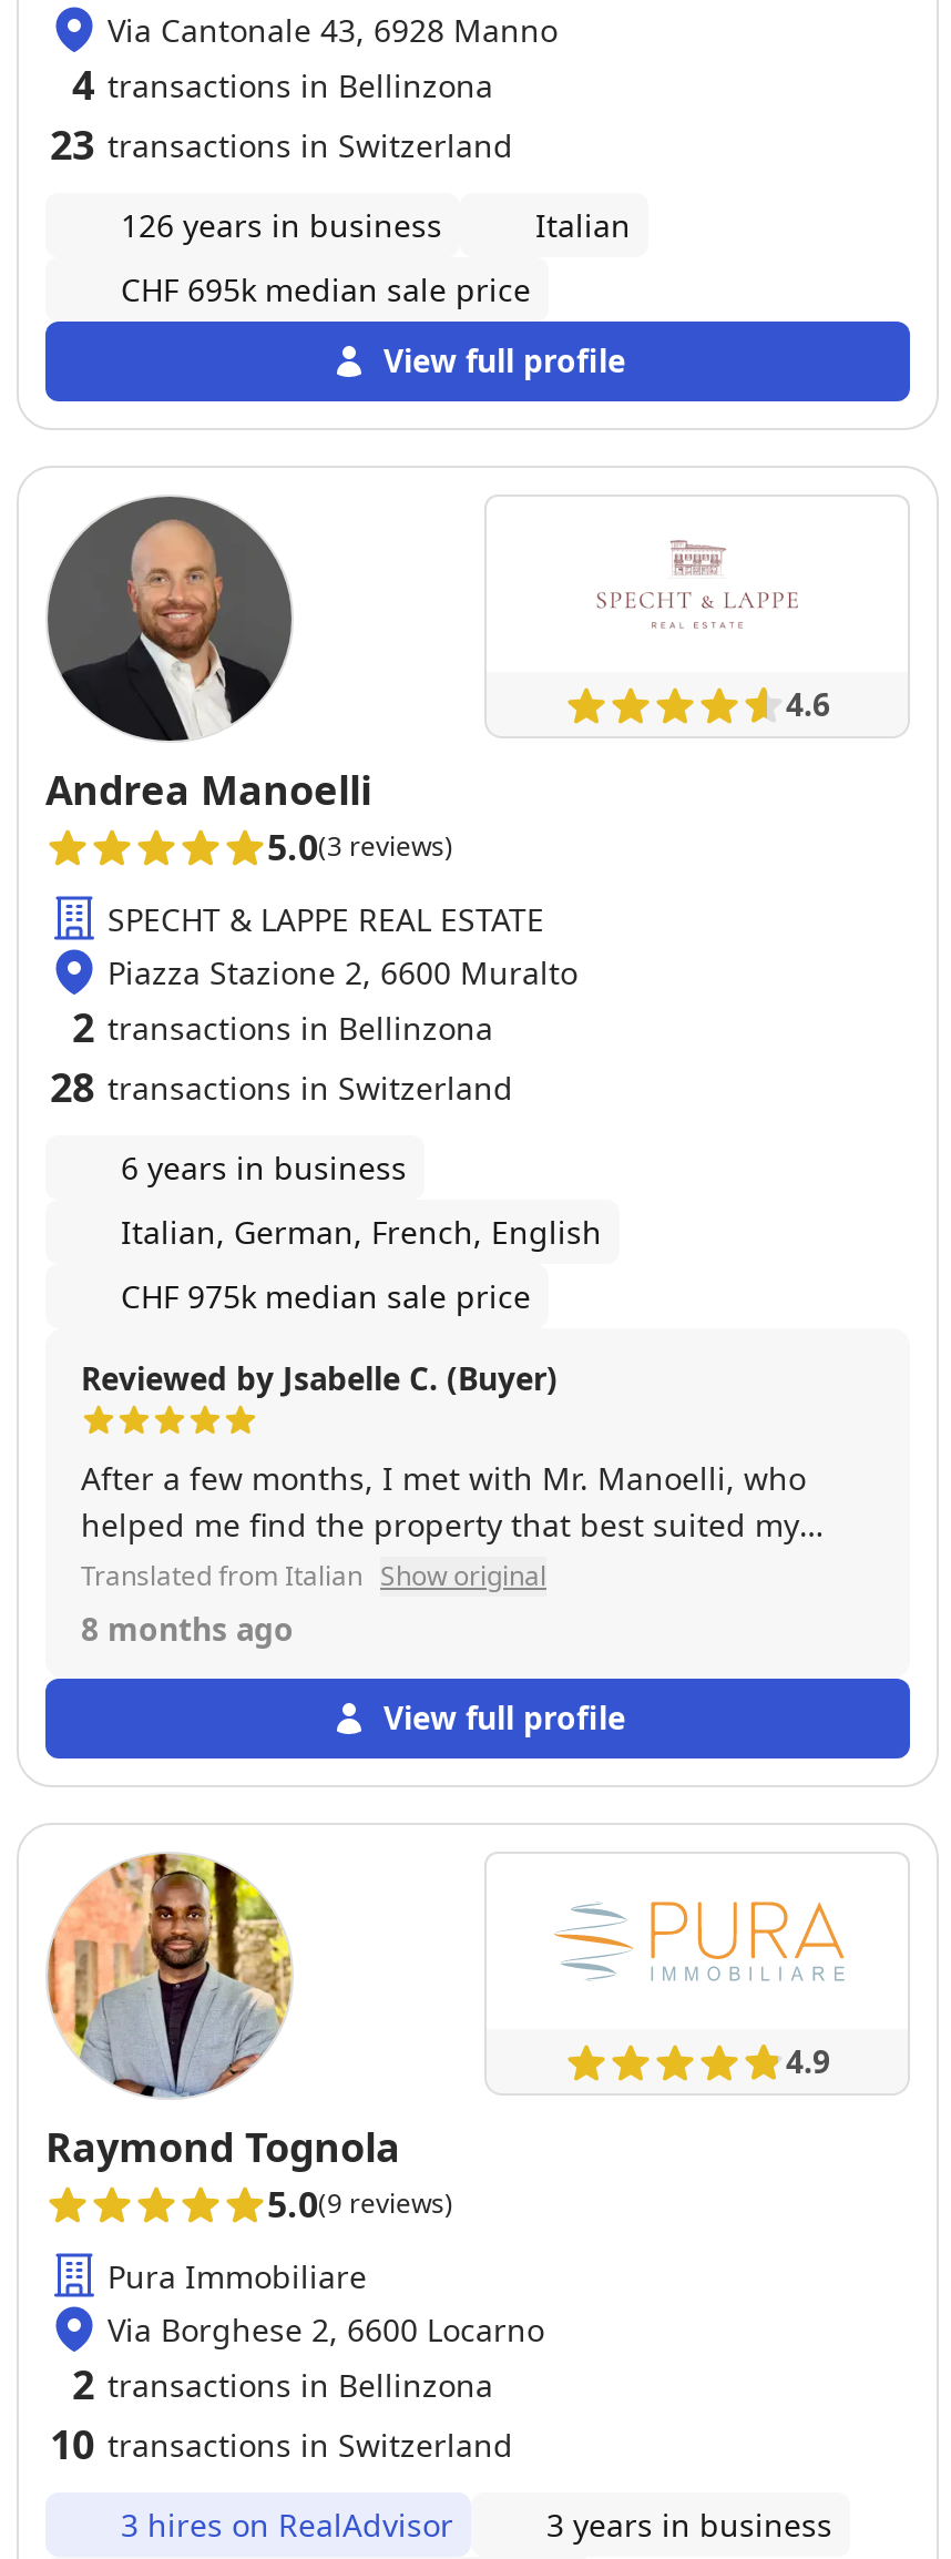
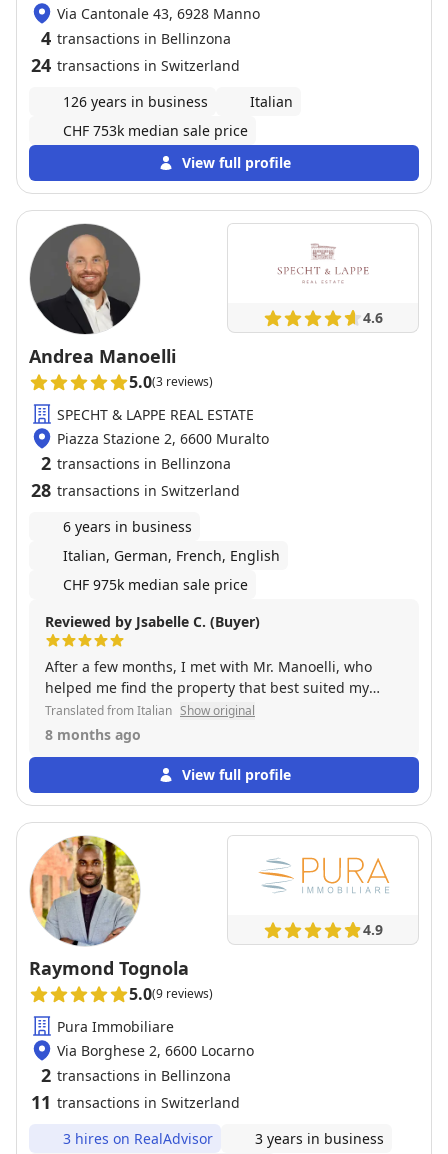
[50,118,513,171] 23 transactions in Switzerland -> [31,53,240,77] 24 transactions in Switzerland
[121,268,531,310] CHF 695k median sale price -> [63,121,248,140] CHF 753k median sale price
[50,2417,513,2470] 10 transactions in Switzerland -> [31,1090,240,1114] 11 transactions in Switzerland

